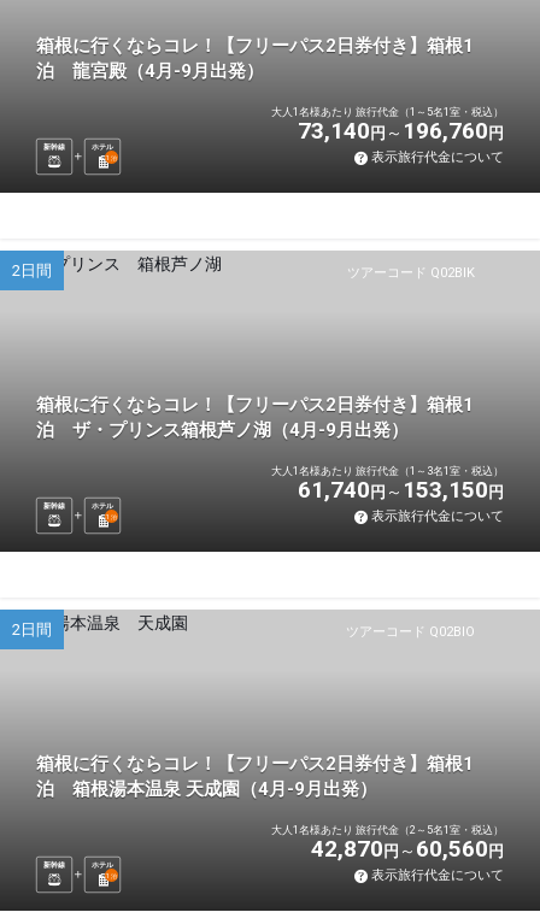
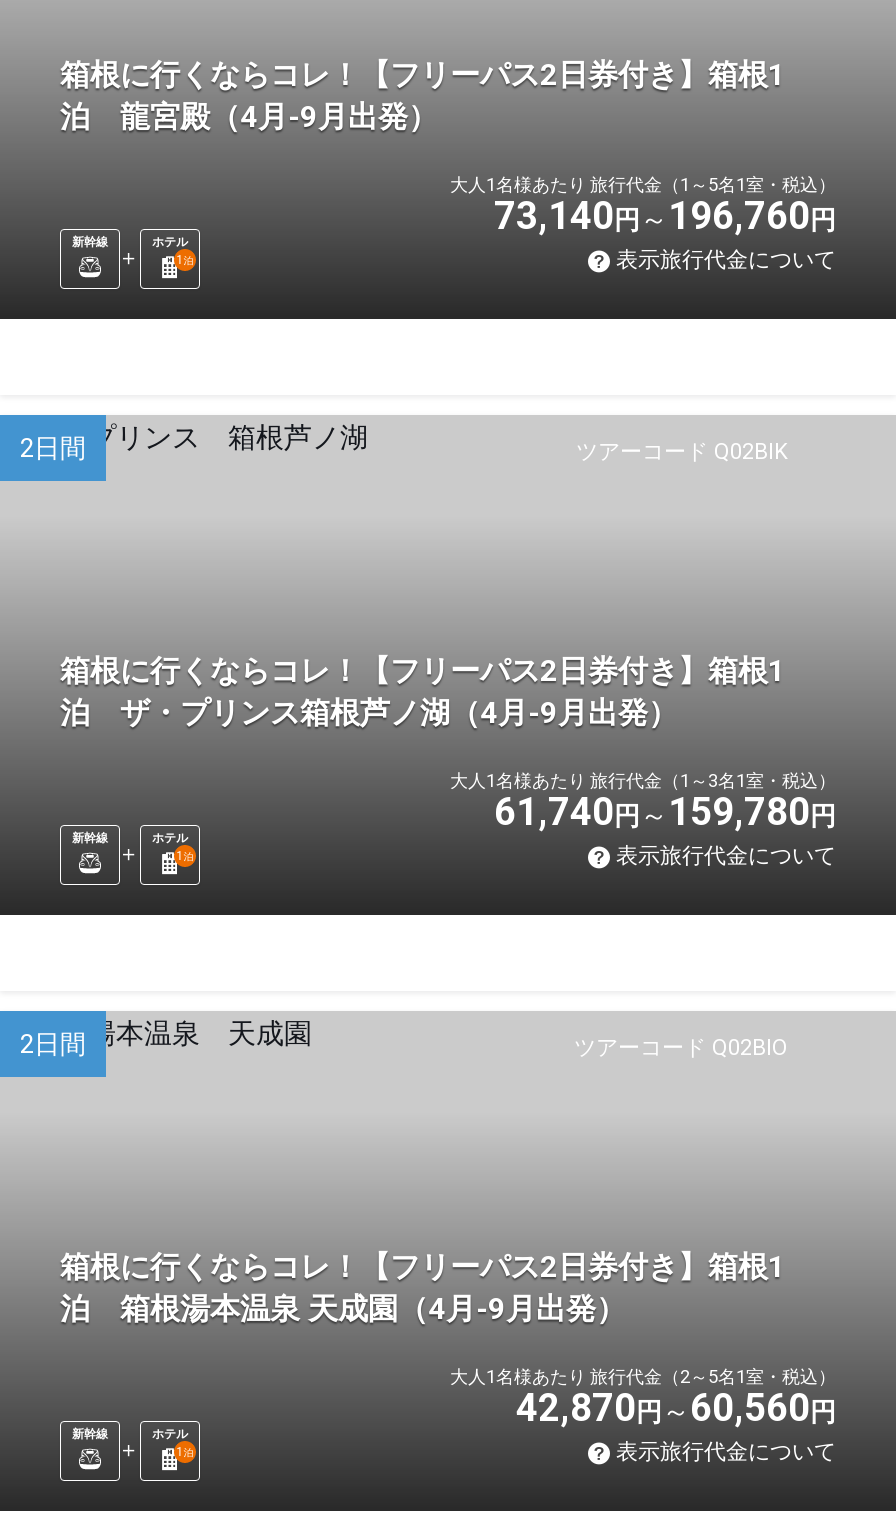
[298,476,504,504] 61,740円 153,150円 -> [494,790,836,836] 61,740円 159,780円

